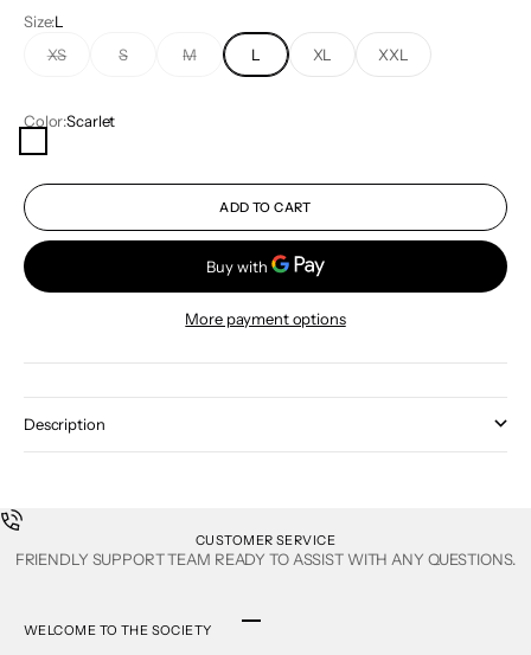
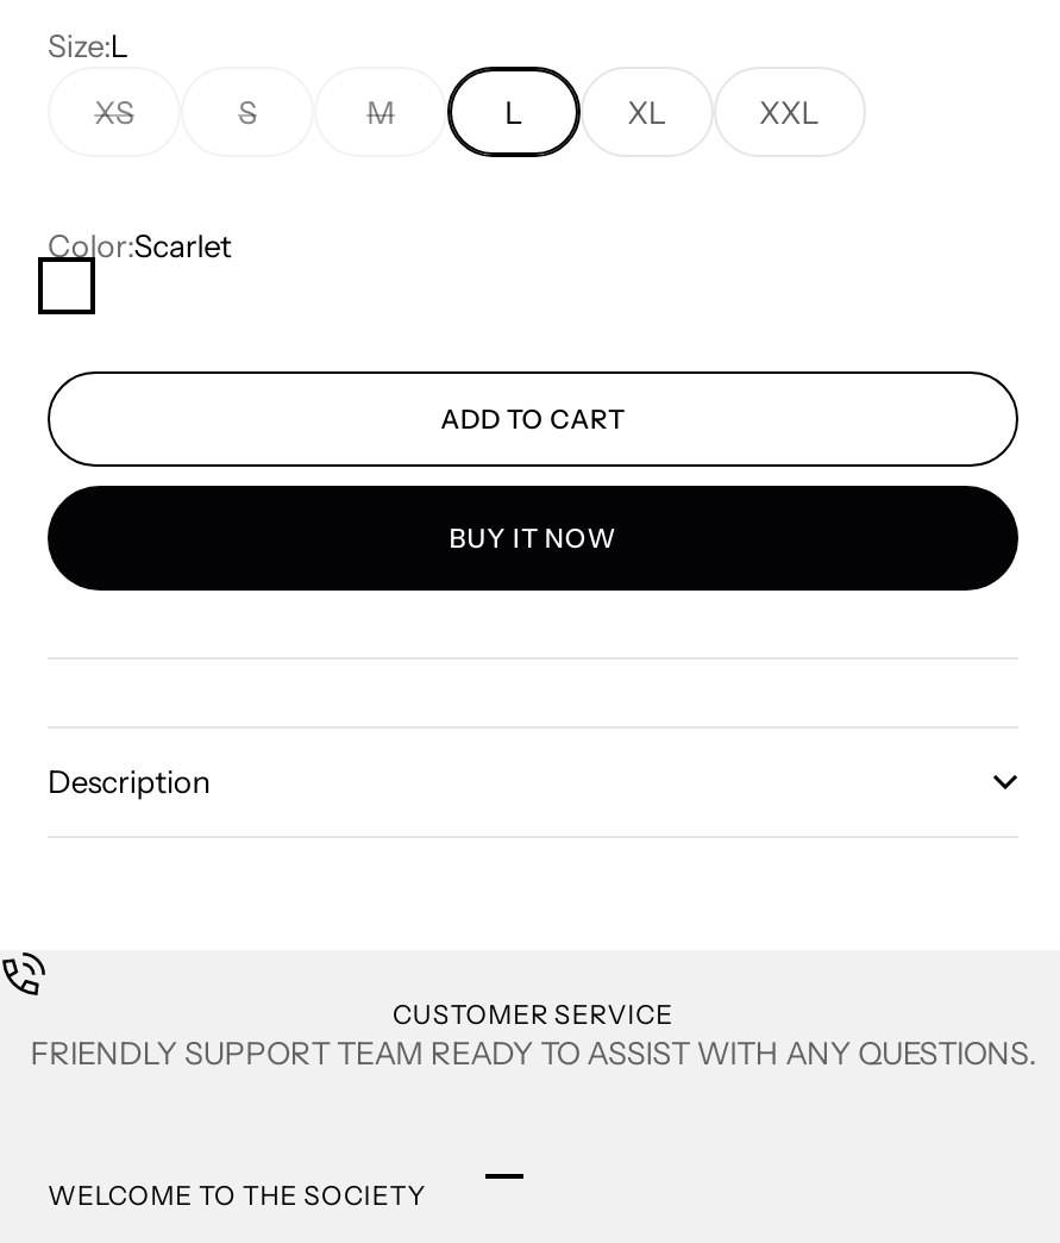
[185,309,346,328] More payment options -> [449,522,617,555] BUY IT NOW

